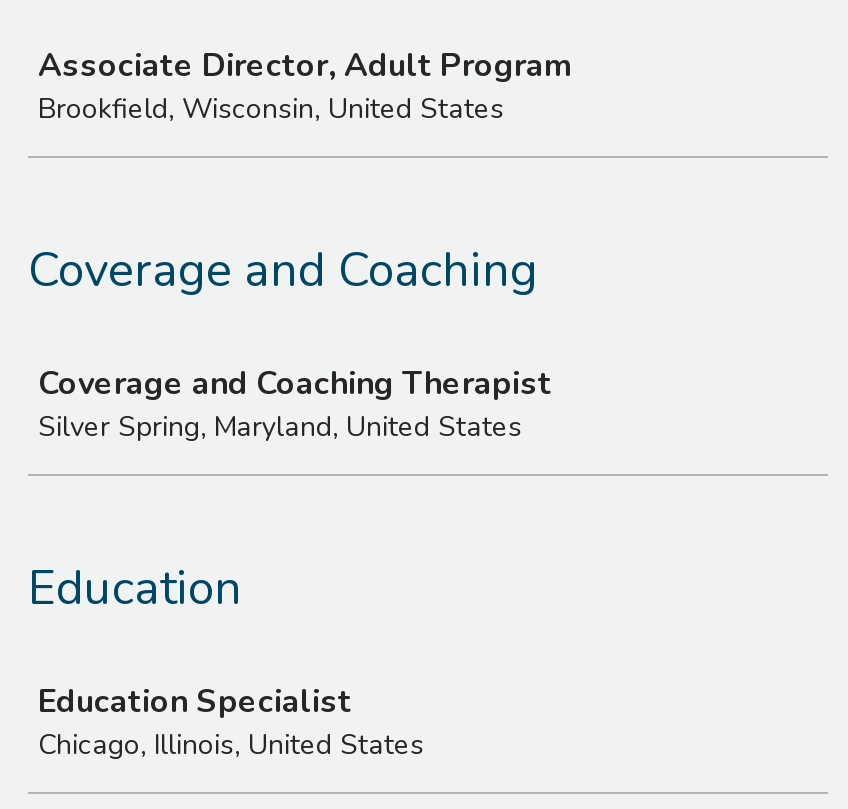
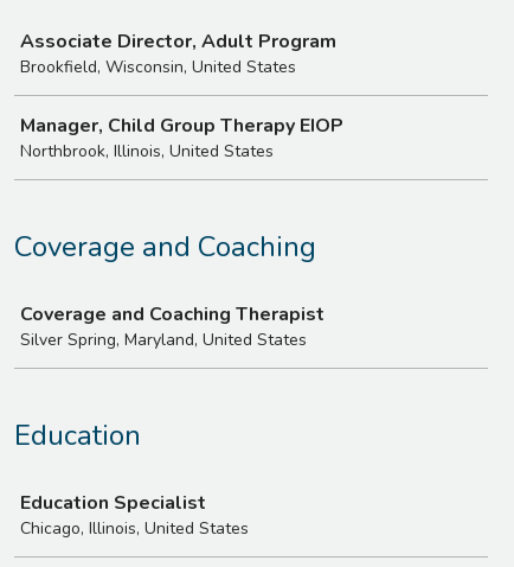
none -> [20,113,343,163] Manager, Child Group Therapy EIOP | Northbrook, Illinois, United States

